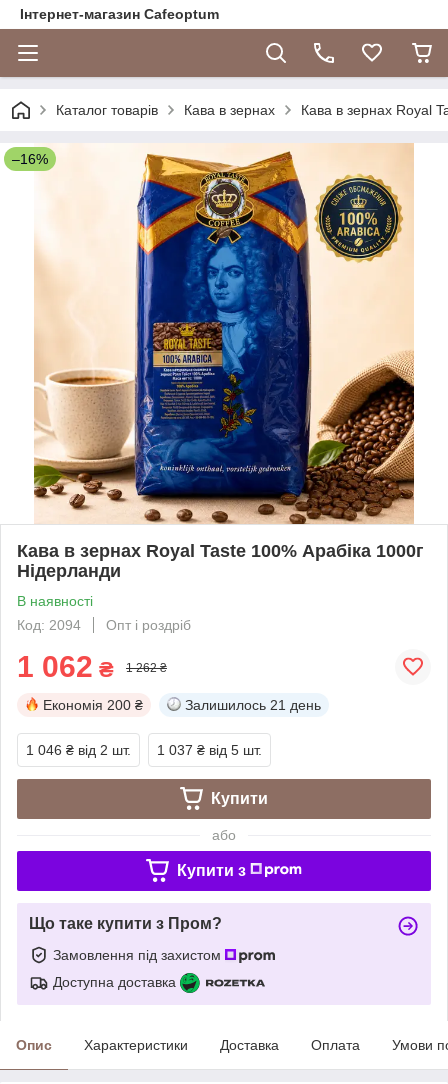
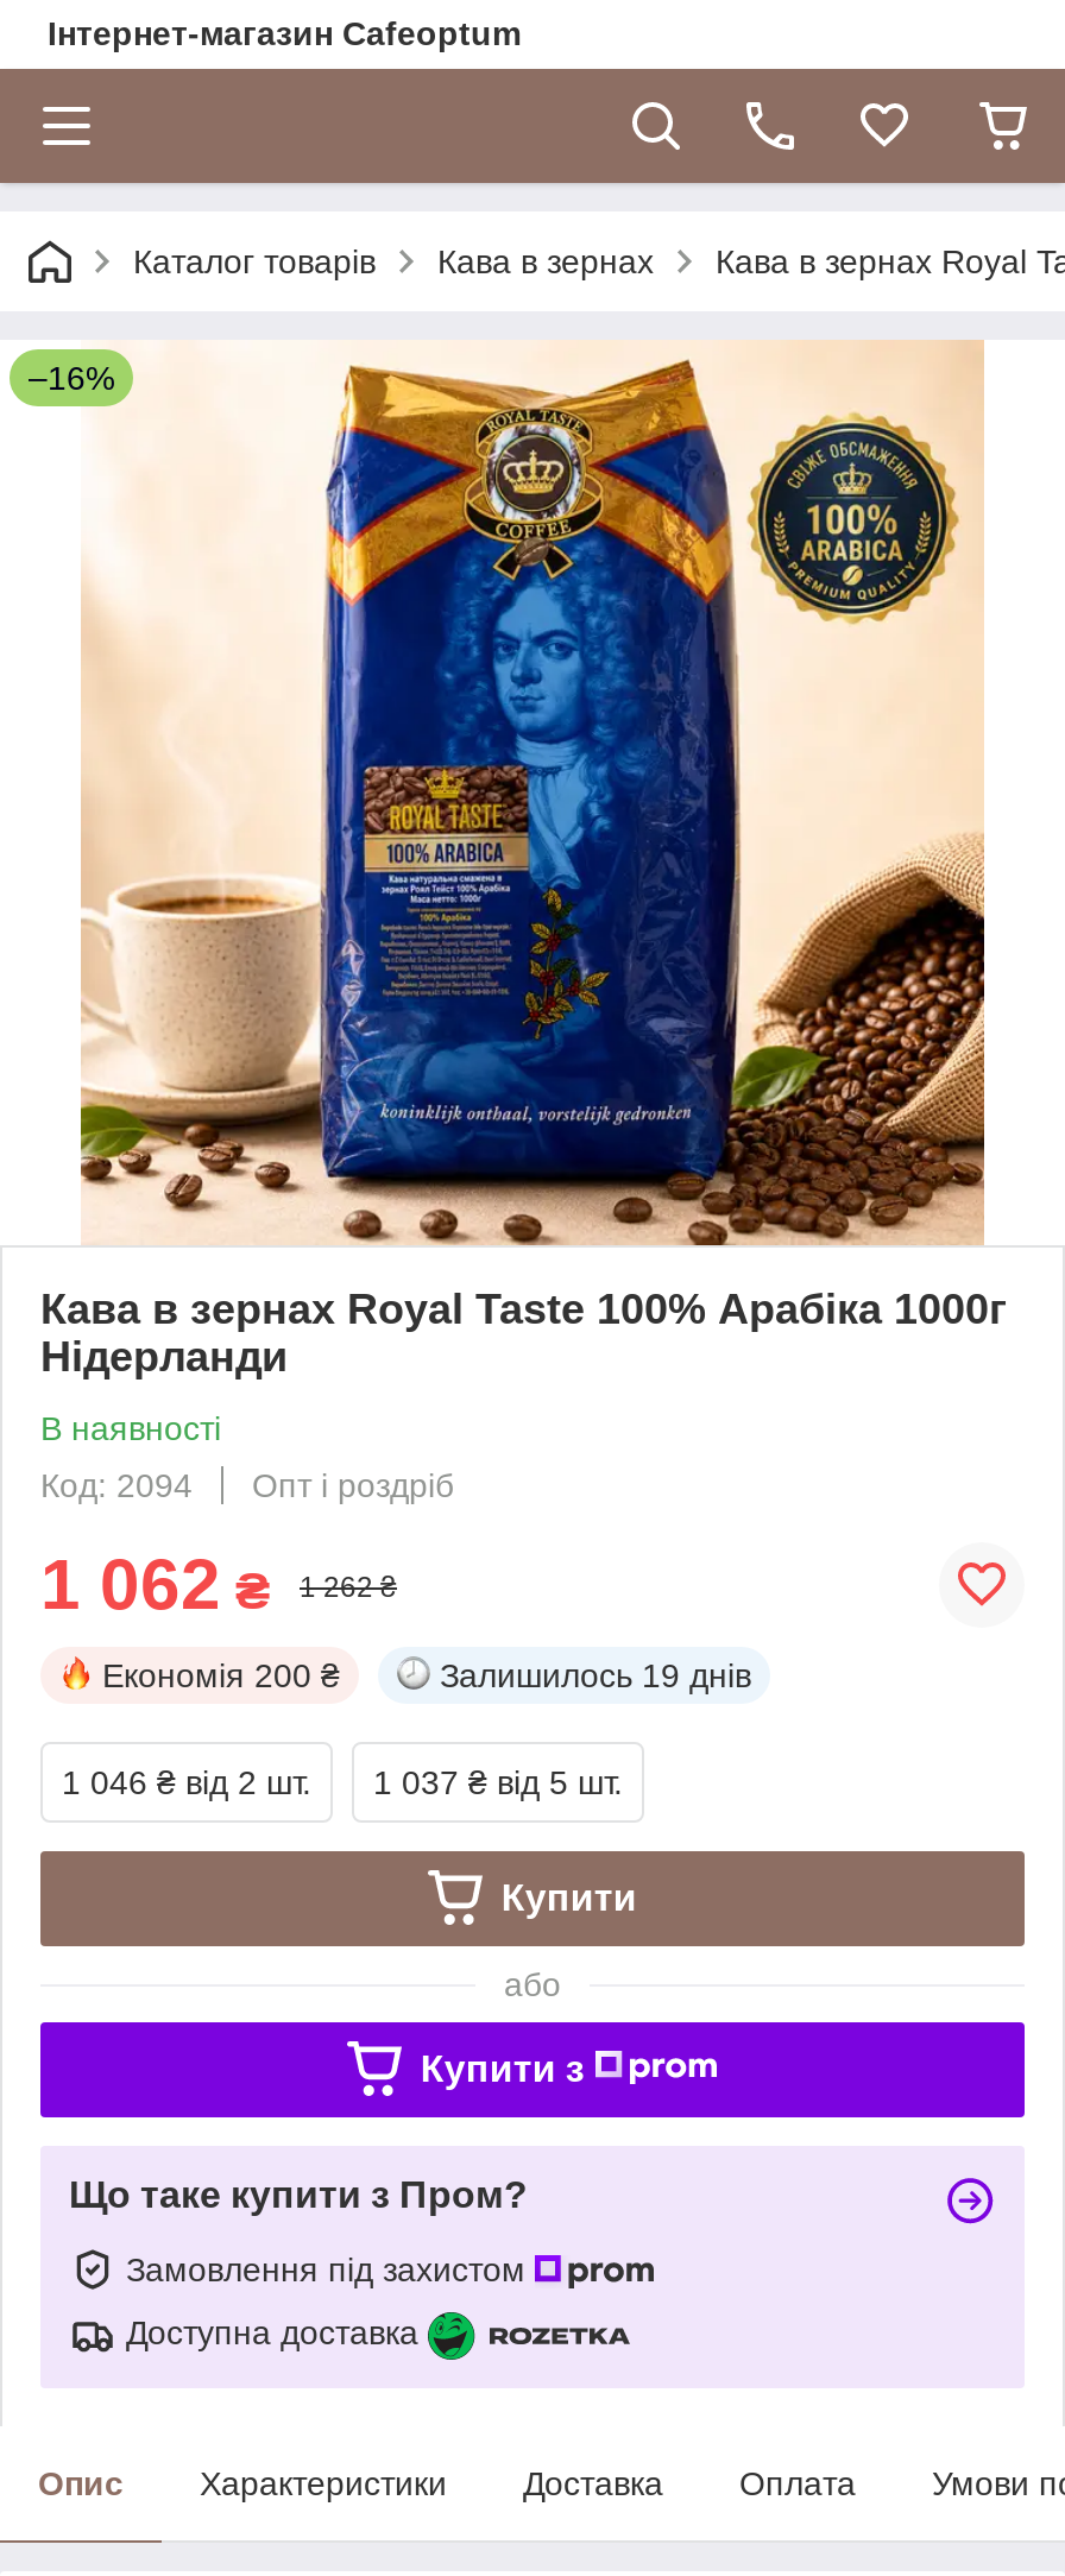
[185,697,321,713] Залишилось 21 день -> [440,1656,751,1694] Залишилось 19 днів

